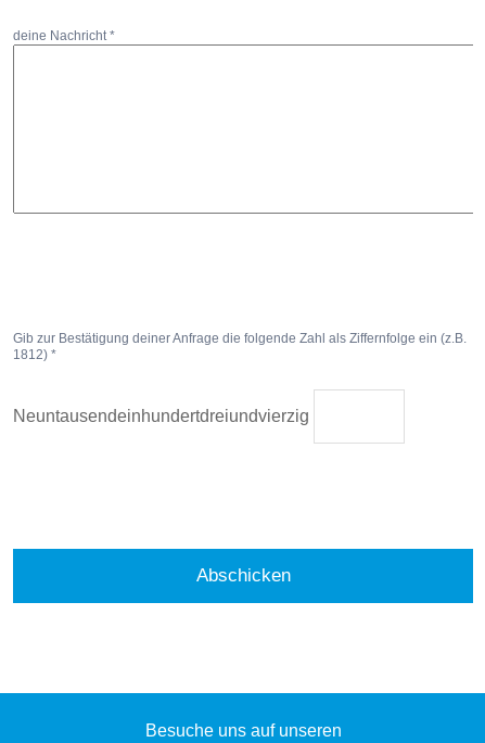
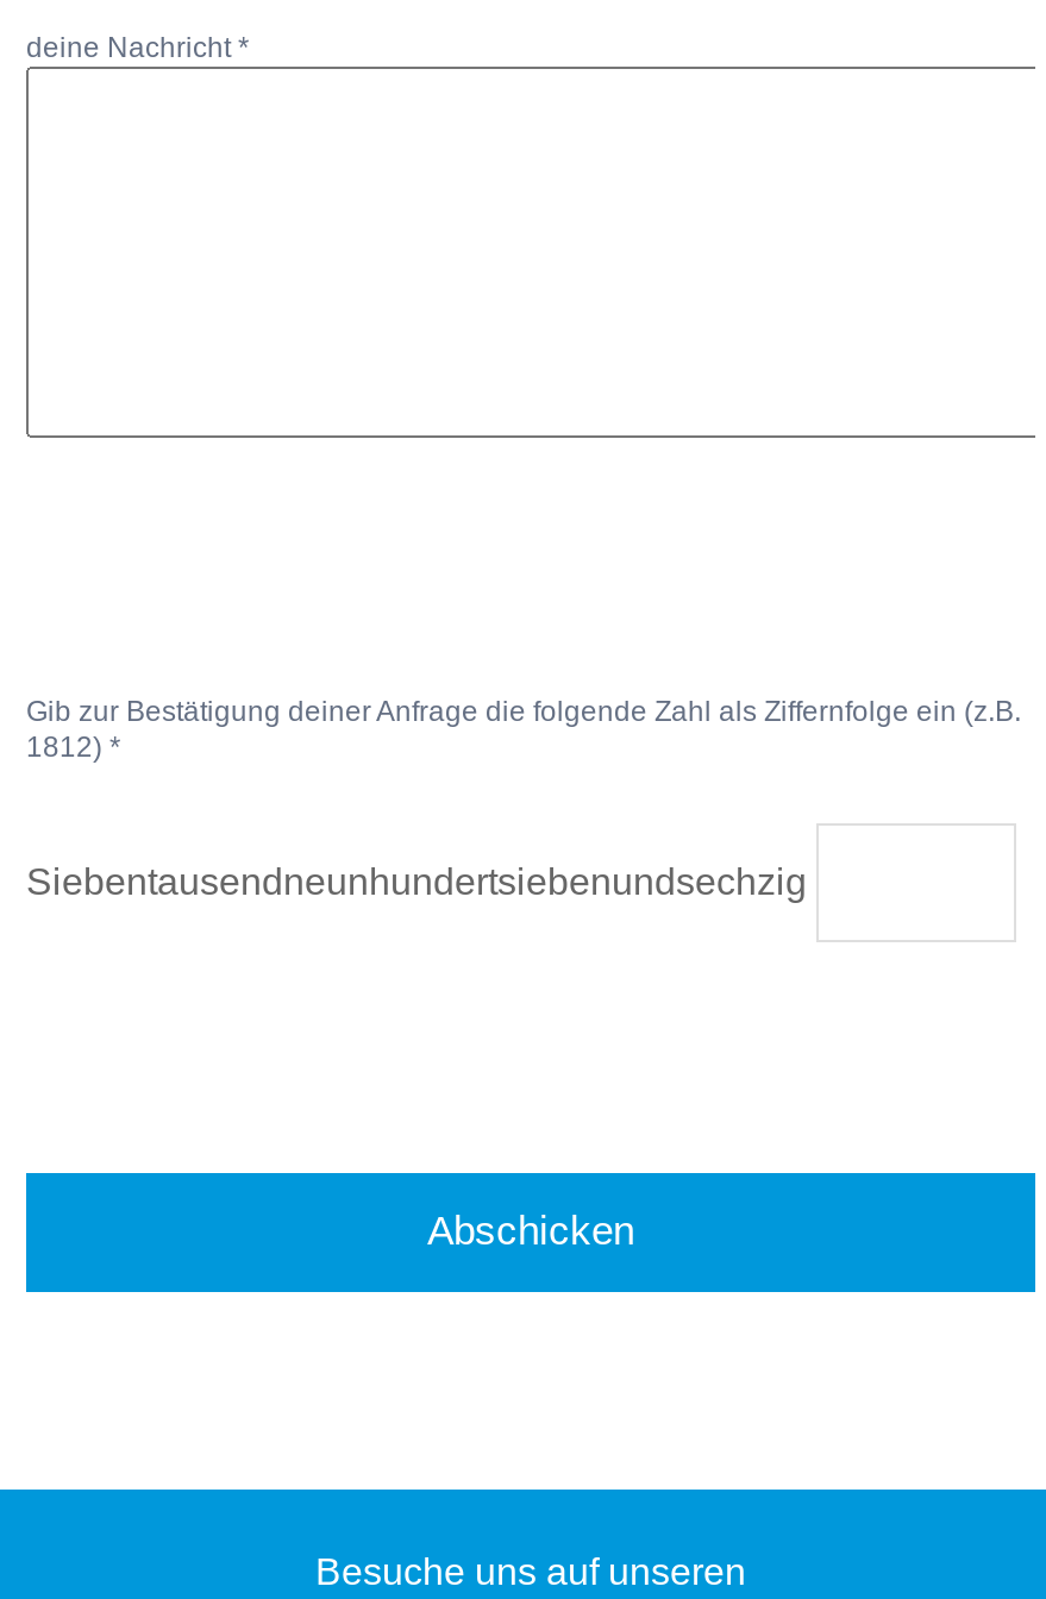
[13,407,314,425] Neuntausendeinhundertdreiundvierzig -> [26,861,816,902] Siebentausendneunhundertsiebenundsechzig

